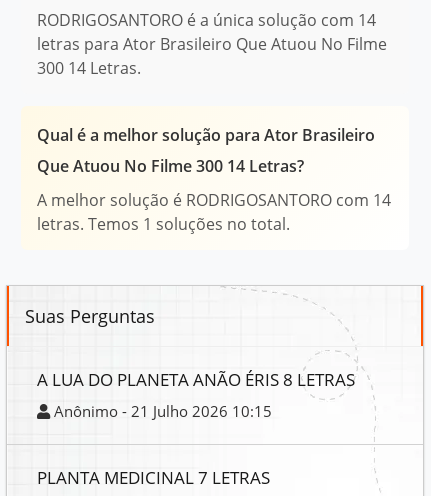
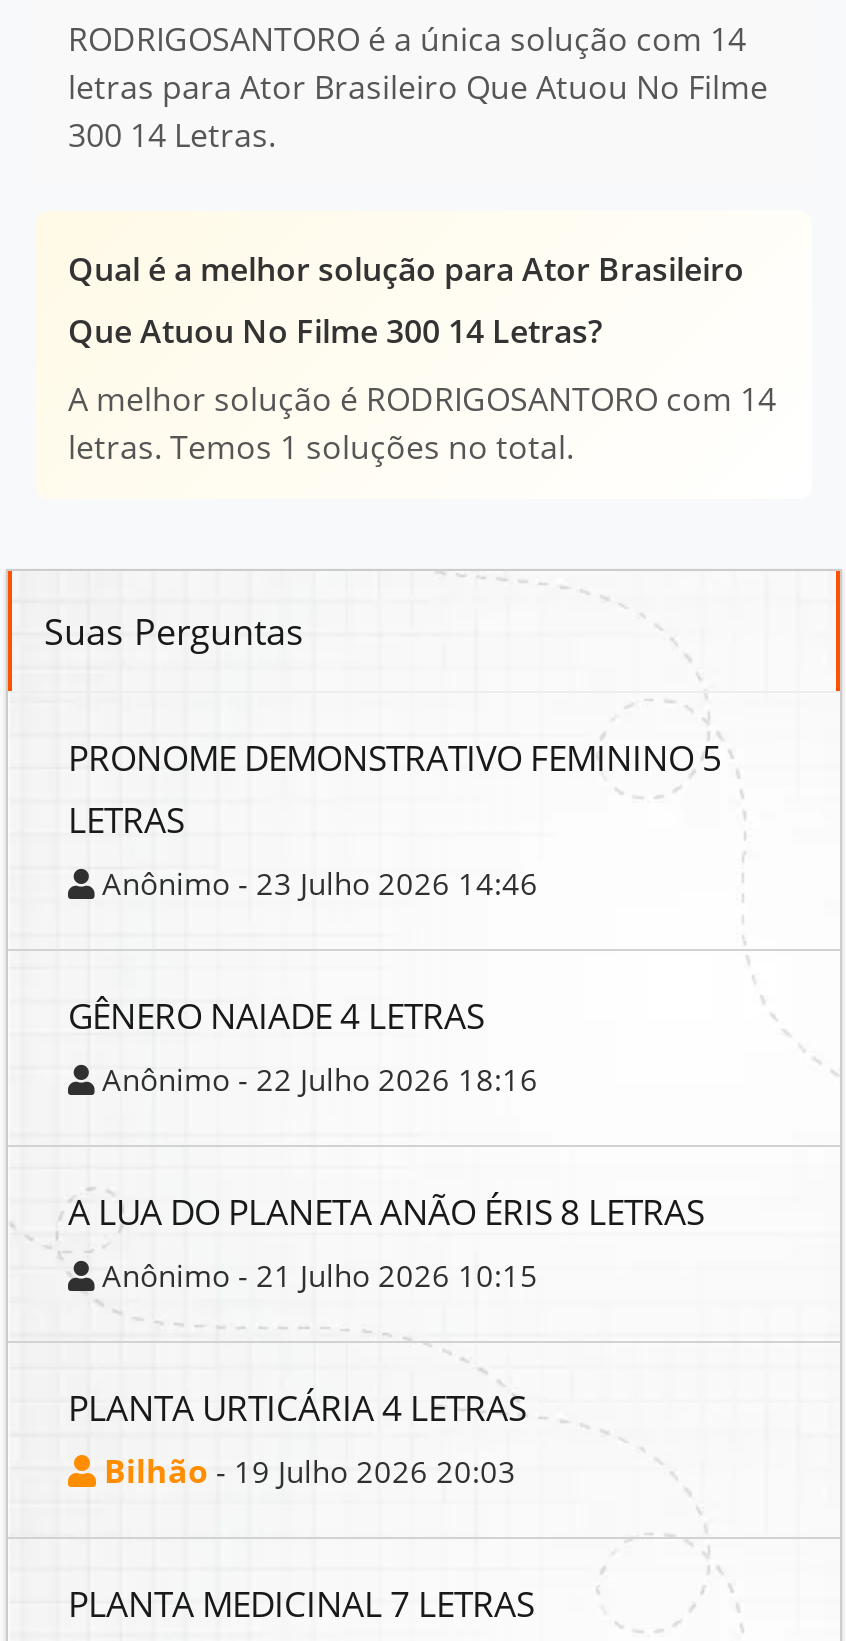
none -> [68,734,722,1100] PRONOME DEMONSTRATIVO FEMININO 5 | LETRAS | Anônimo - 23 Julho 2026 14:46 | GÊNERO NAIADE 4 LETRAS | Anônimo - 22 Julho 2026 18:16
none -> [68,1384,526,1494] PLANTA URTICÁRIA 4 LETRAS | Bilhão - 19 Julho 2026 20:03

